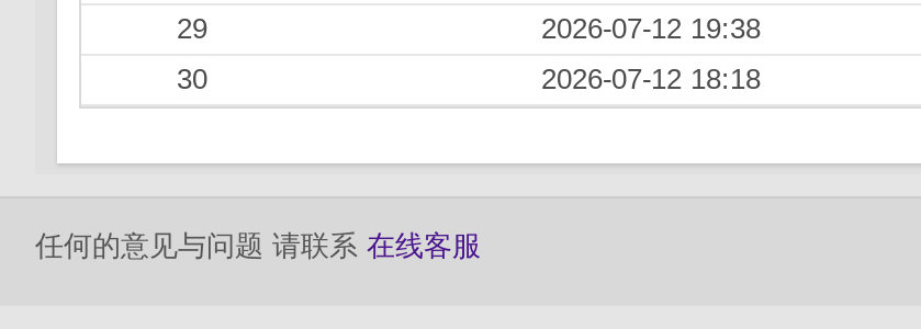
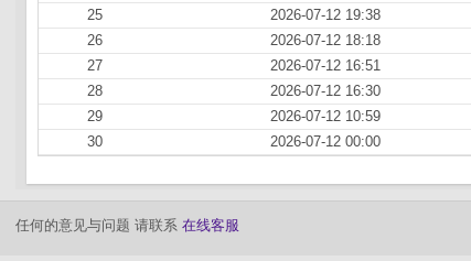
[177,12,207,45] 29 -> [87,7,102,23] 25
[177,63,207,95] 30 -> [87,32,102,48] 26
none -> [87,57,380,150] 27 | 2026-07-12 16:51 | 28 | 2026-07-12 16:30 | 29 | 2026-07-12 10:59 | 30 | 2026-07-12 00:00

